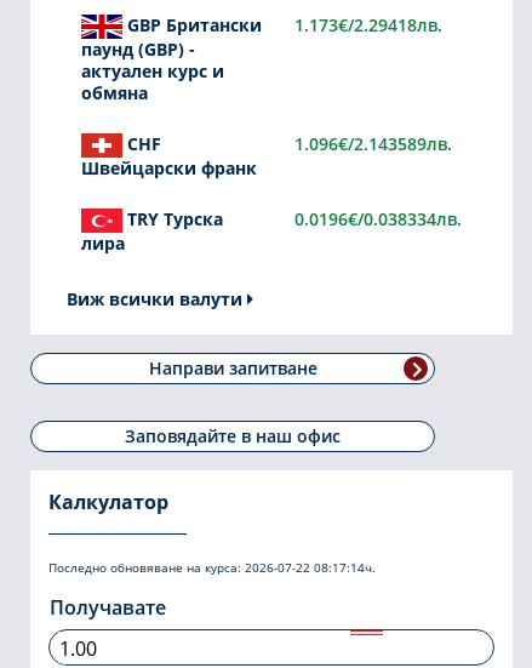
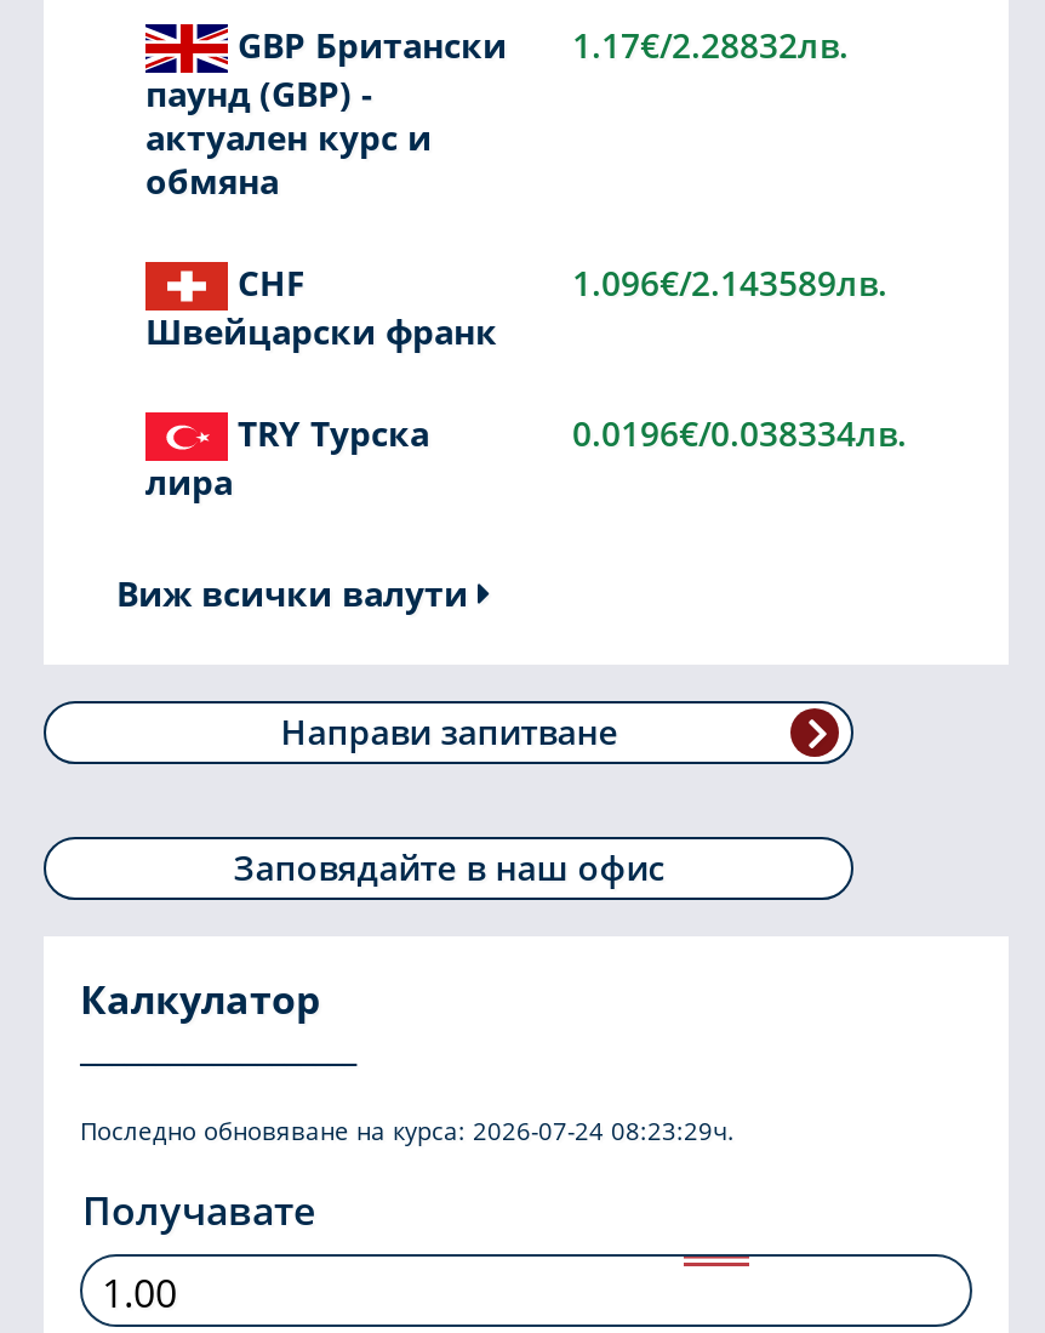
[122,13,442,36] GBP Британски 1.173€/2.29418лв. -> [228,22,849,68] GBP Британски 1.17€/2.28832лв.
[48,559,376,576] Последно обновяване на курса: 2026-07-22 08:17:14ч. -> [80,1113,735,1147] Последно обновяване на курса: 2026-07-24 08:23:29ч.

